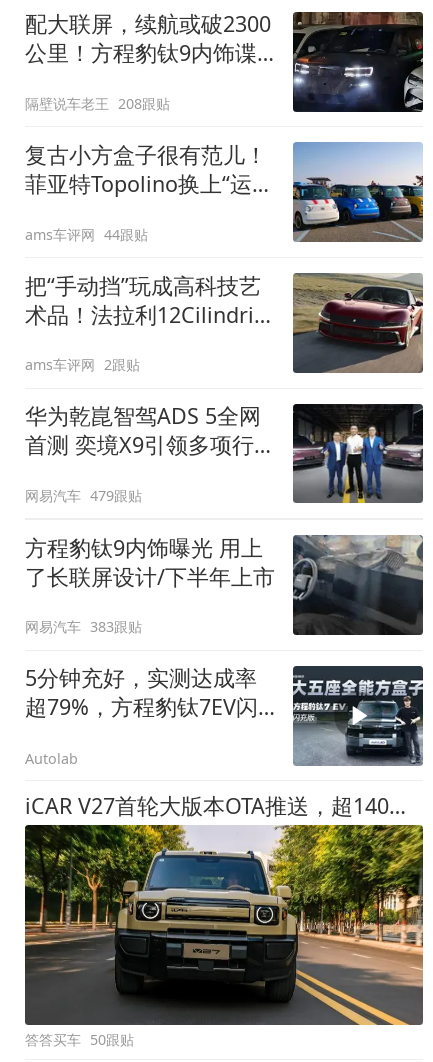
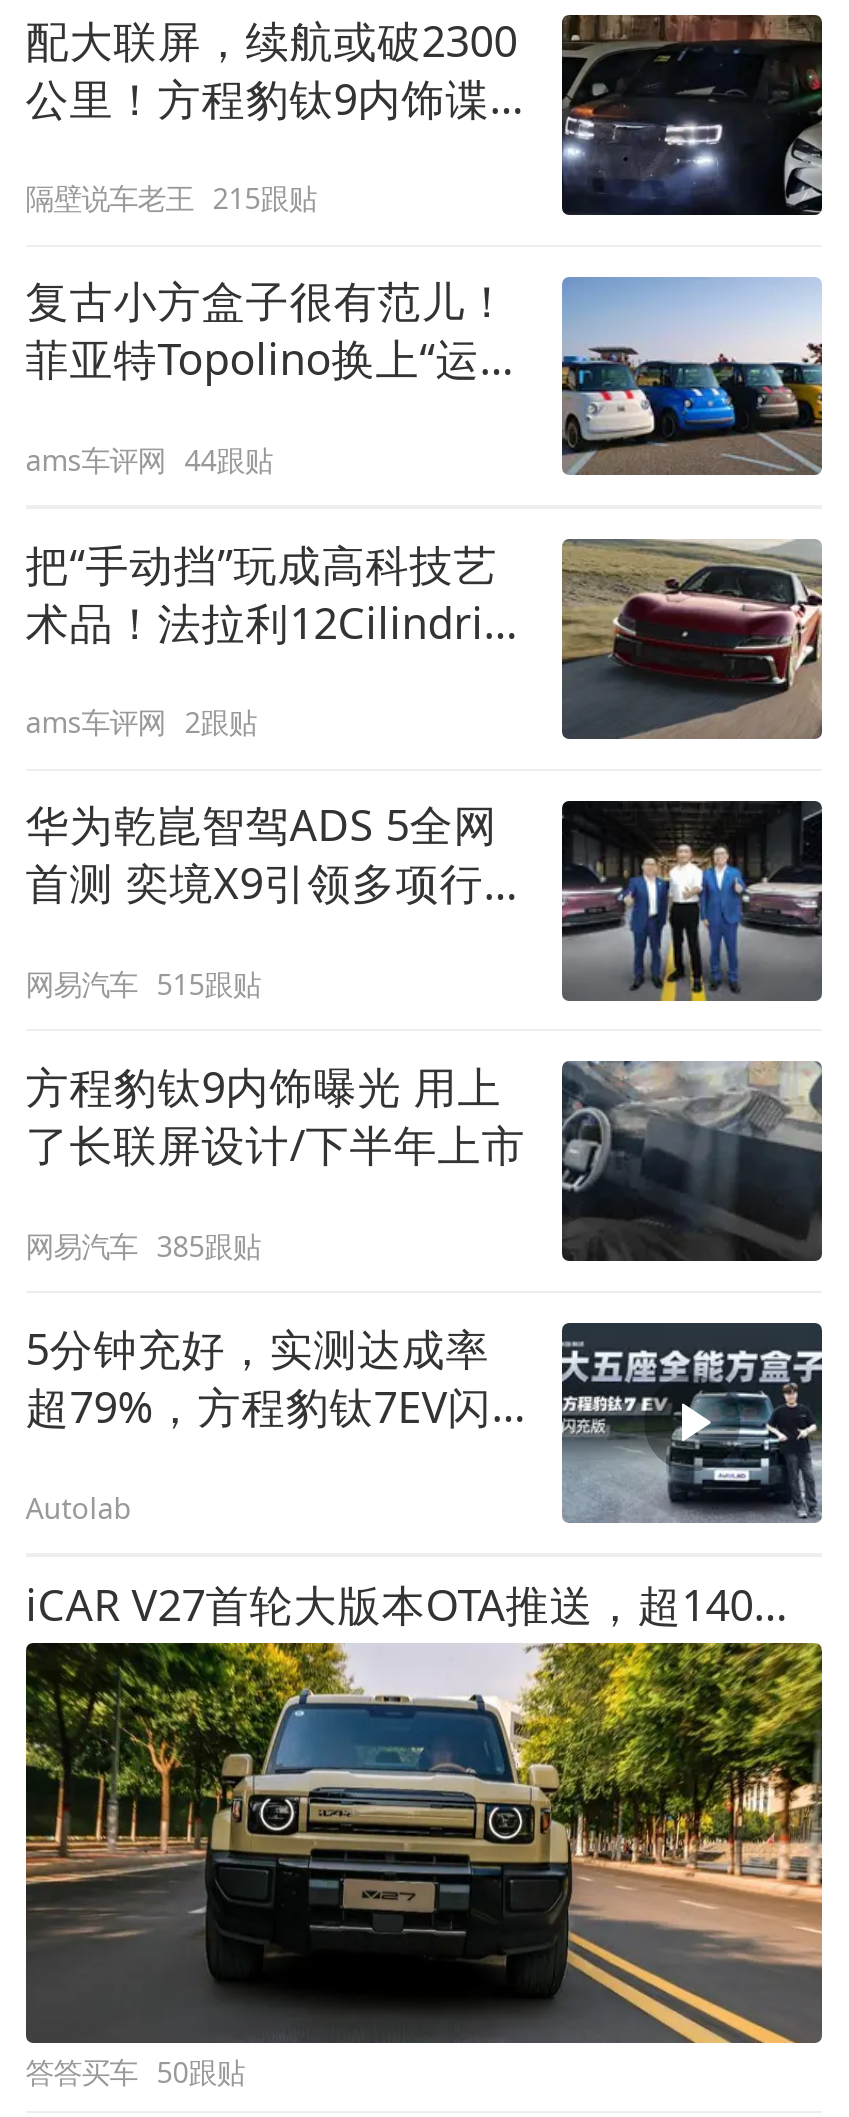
[25,94,170,113] 隔壁说车老王 208跟贴 -> [25,179,317,217] 隔壁说车老王 215跟贴
[25,486,142,505] 网易汽车 479跟贴 -> [25,964,261,1002] 网易汽车 515跟贴
[25,617,142,636] 网易汽车 383跟贴 -> [25,1226,261,1264] 网易汽车 385跟贴

